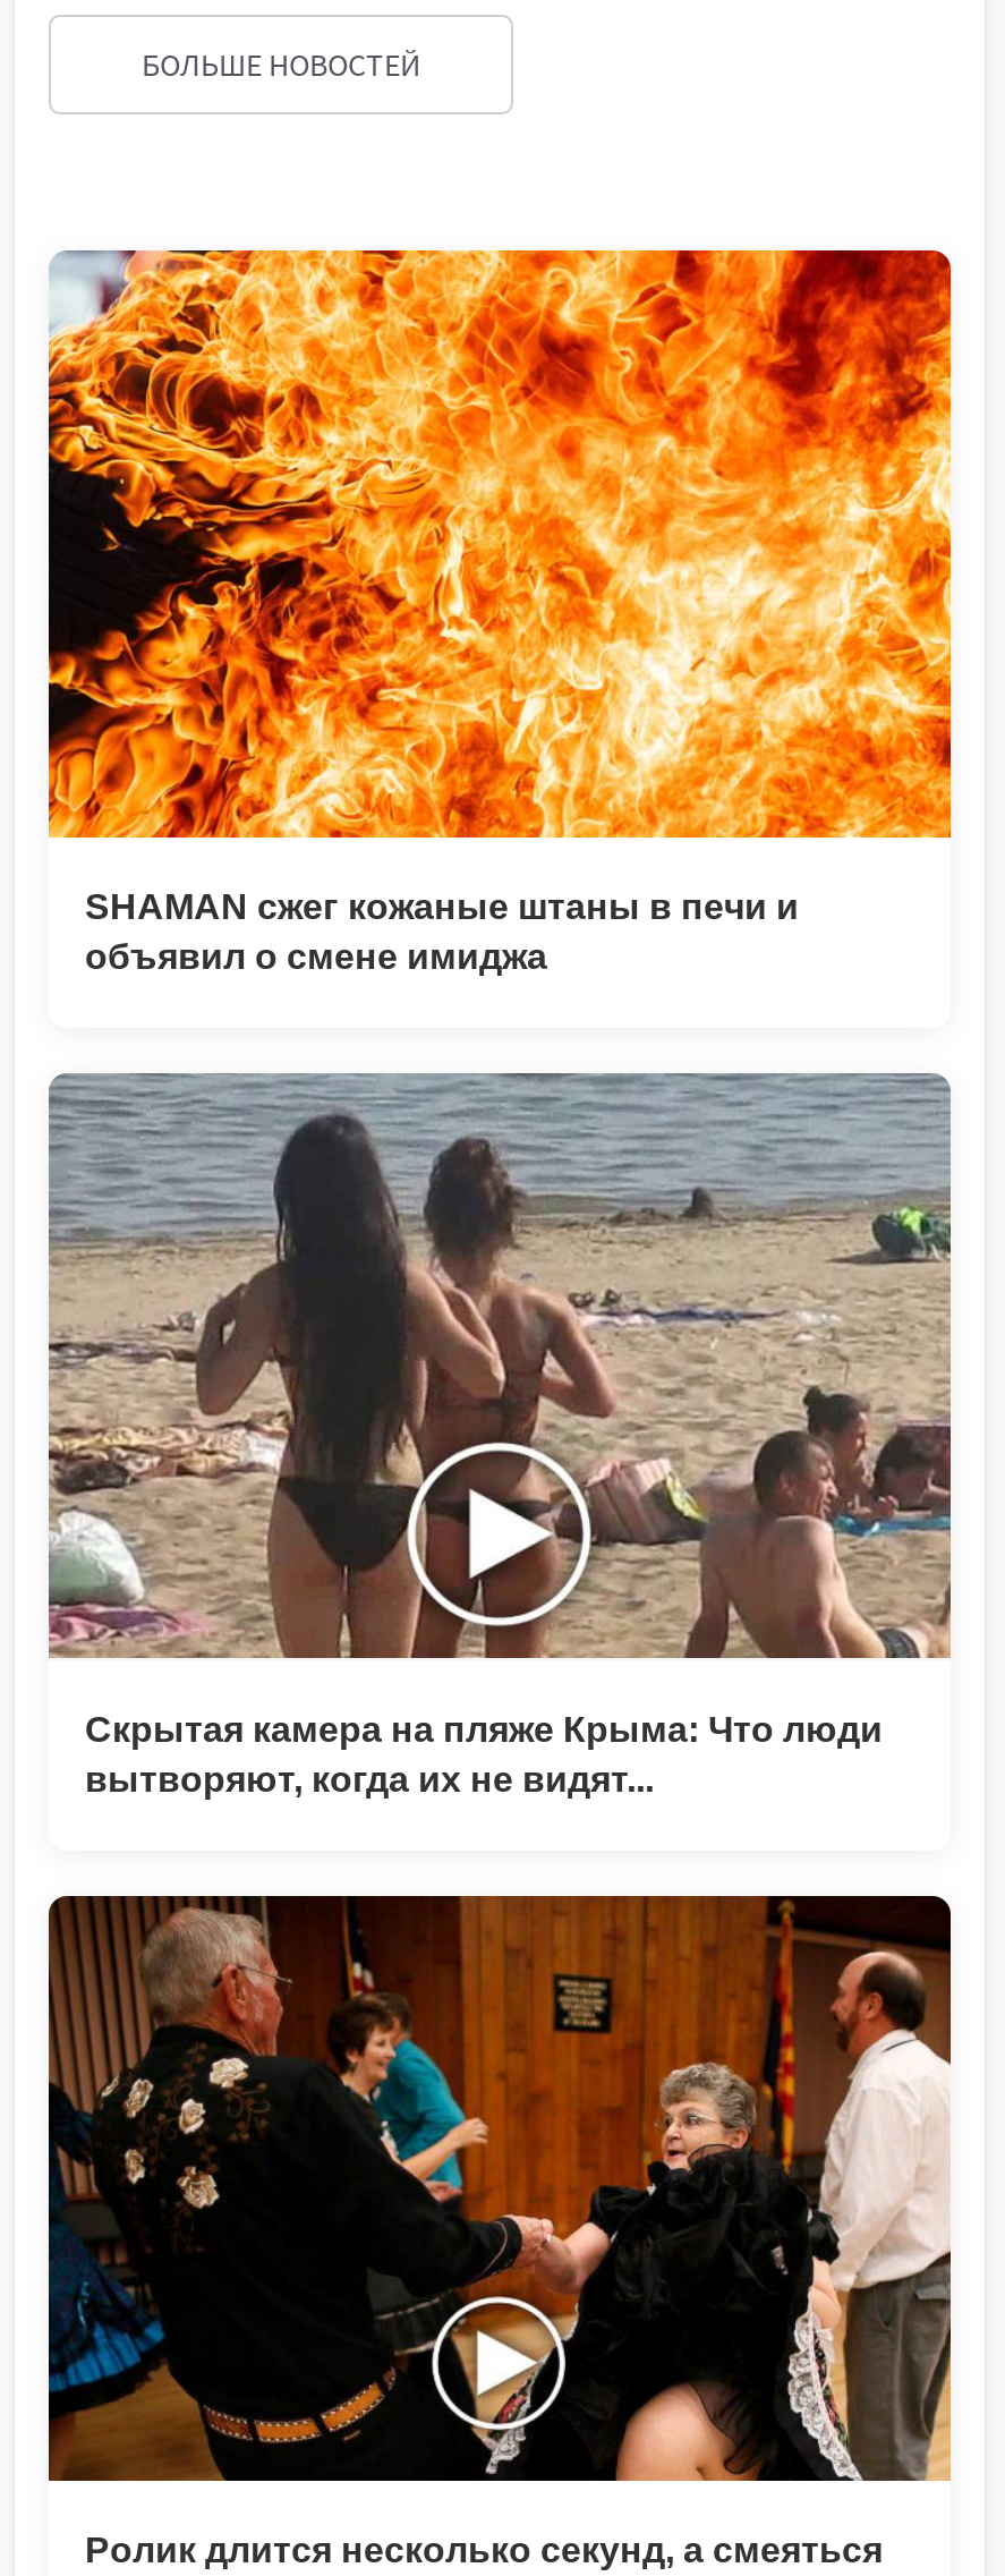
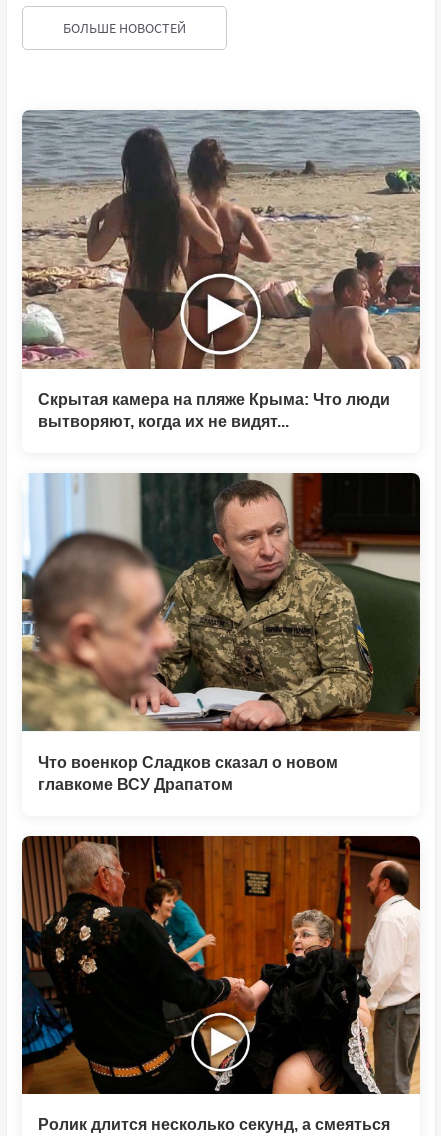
[46,248,953,976] [image] | SHAMAN сжег кожаные штаны в печи и | объявил о смене имиджа -> none
moved [44,1071,955,1798] -> [20,109,422,430]: [image] | Скрытая камера на пляже Крыма: Что люди | вытворяют, когда их не видят...
none -> [21,473,420,793] [image] | Что военкор Сладков сказал о новом | главкоме ВСУ Драпатом

